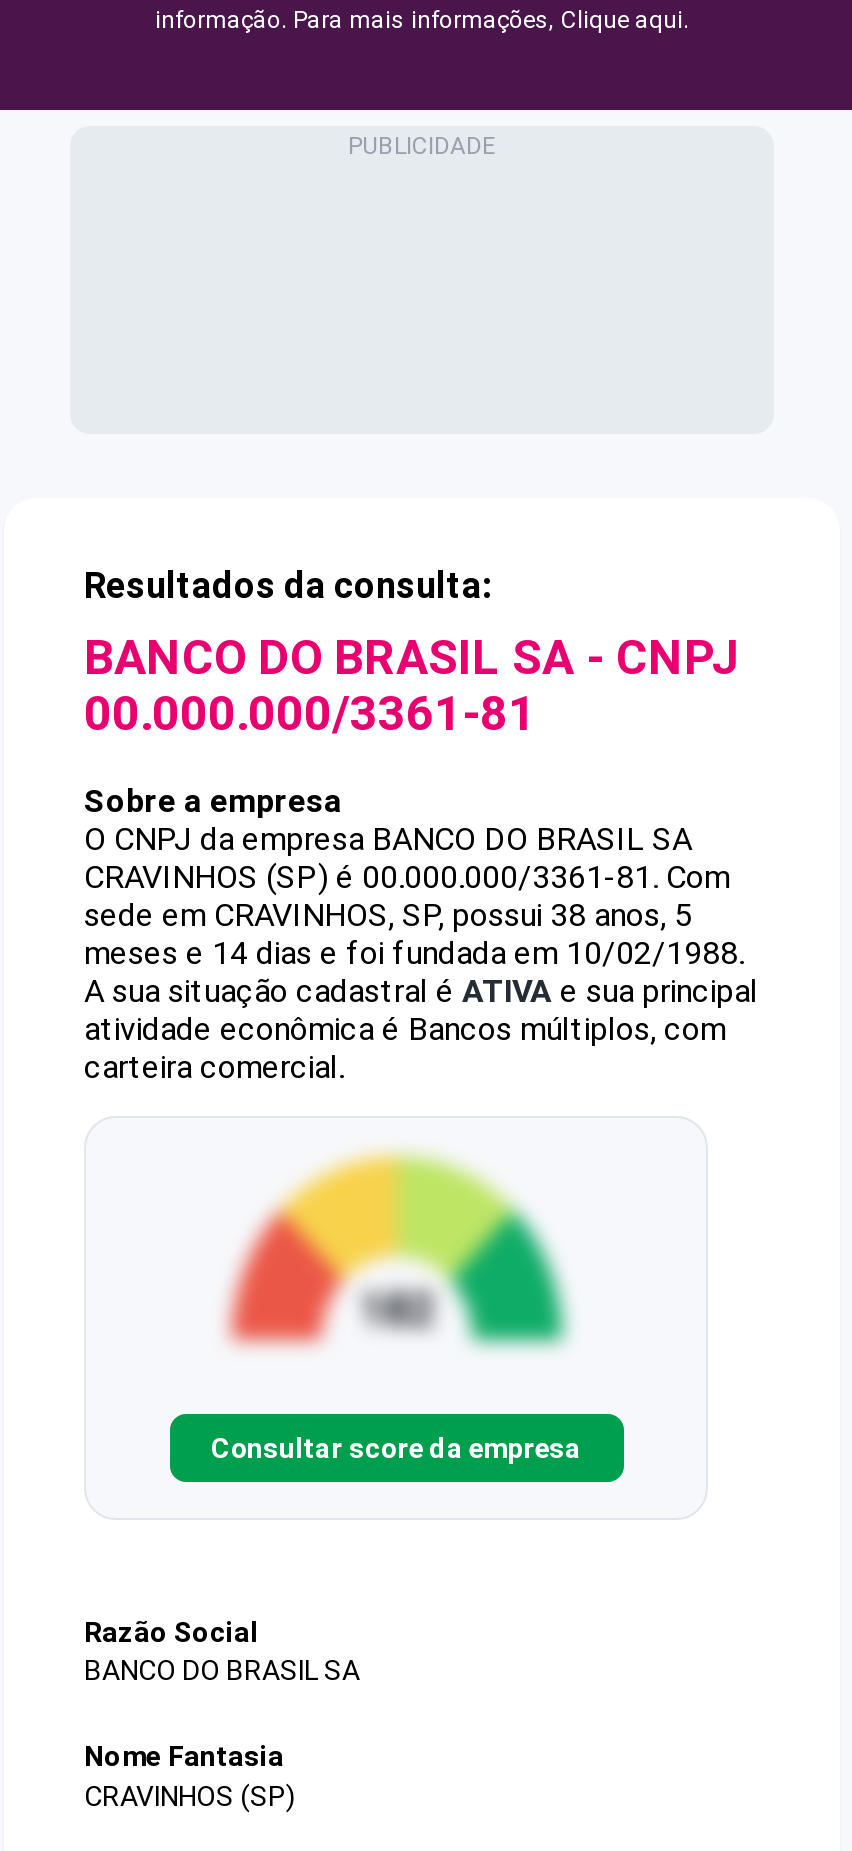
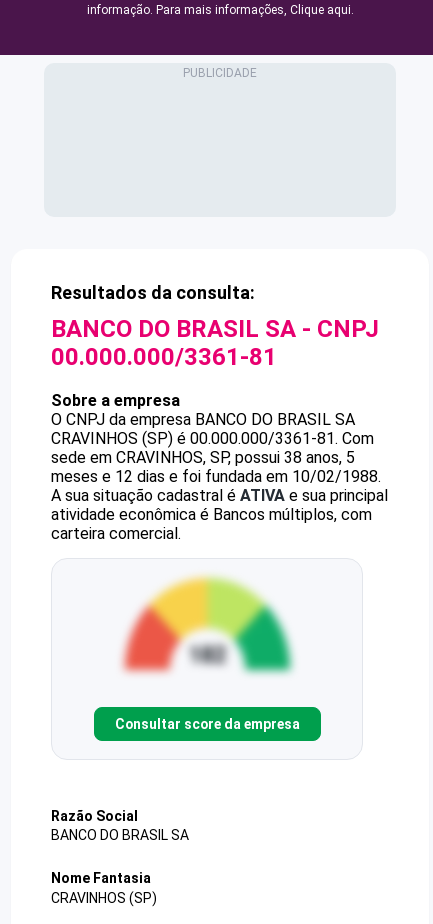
[84,934,744,972] meses e 14 dias e foi fundada em 10/02/1988. -> [51,467,381,486] meses e 12 dias e foi fundada em 10/02/1988.

